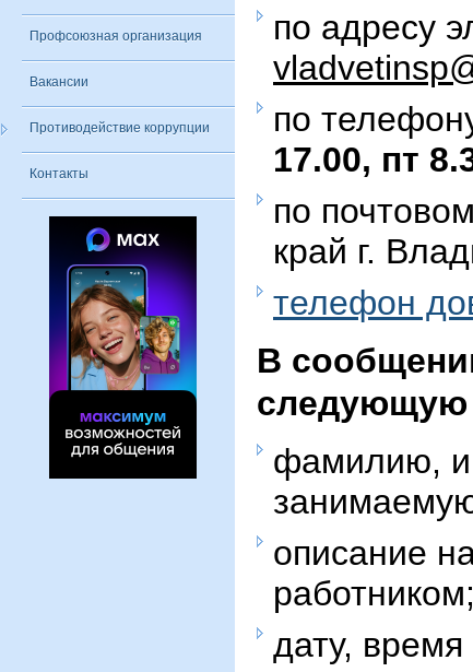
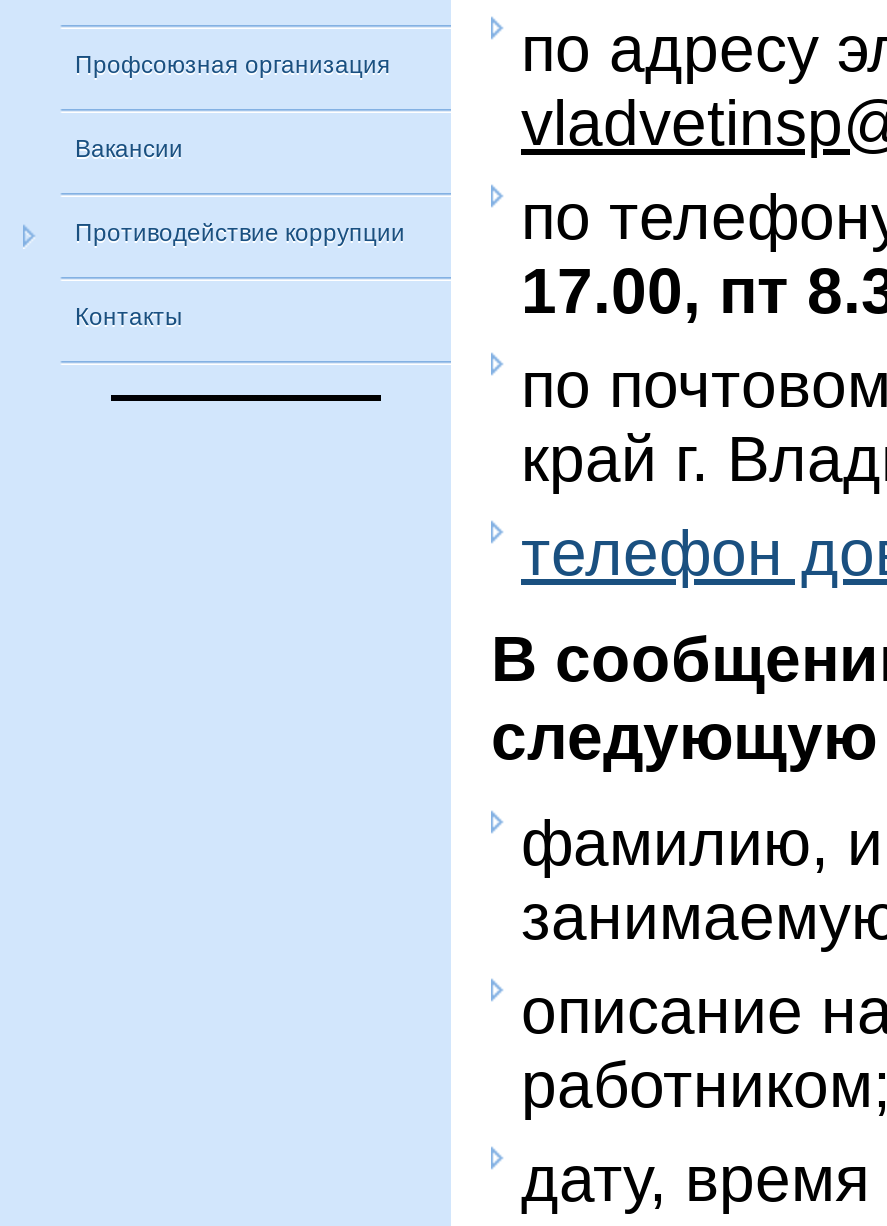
[48,220,198,480] [image] -> none

